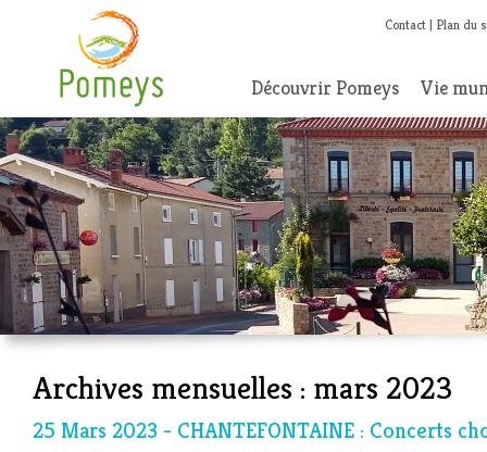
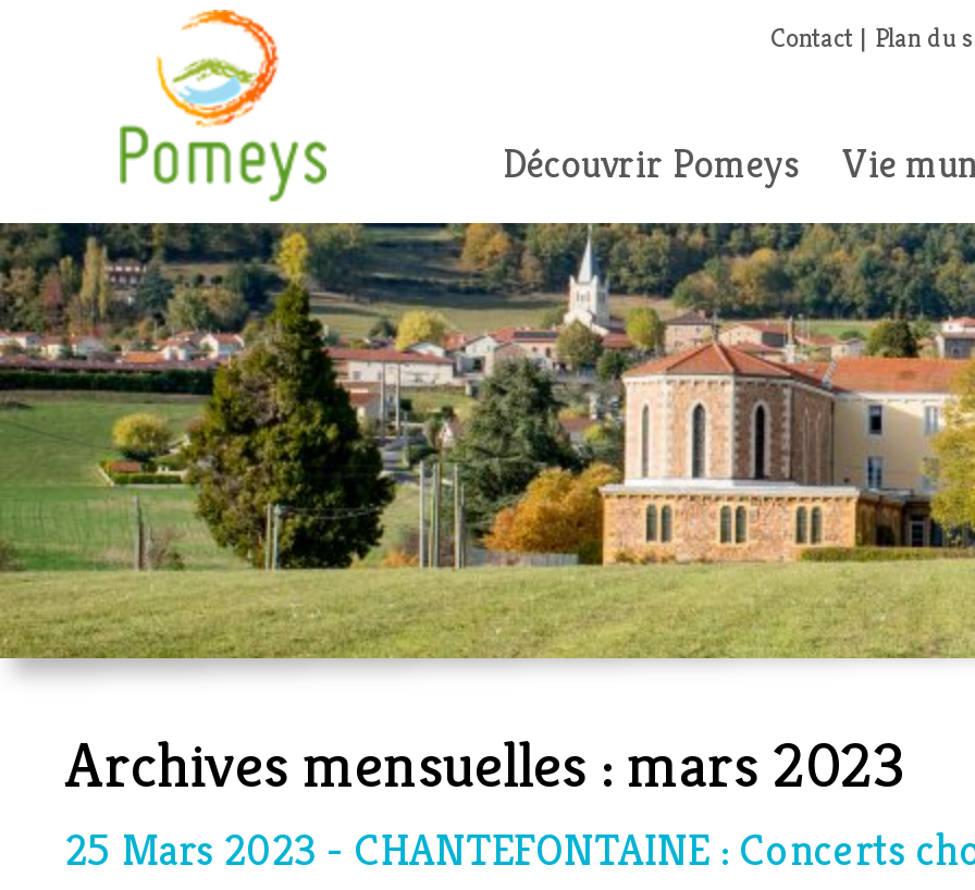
[3,116,484,336] [image] -> [7,221,968,660] [image]

